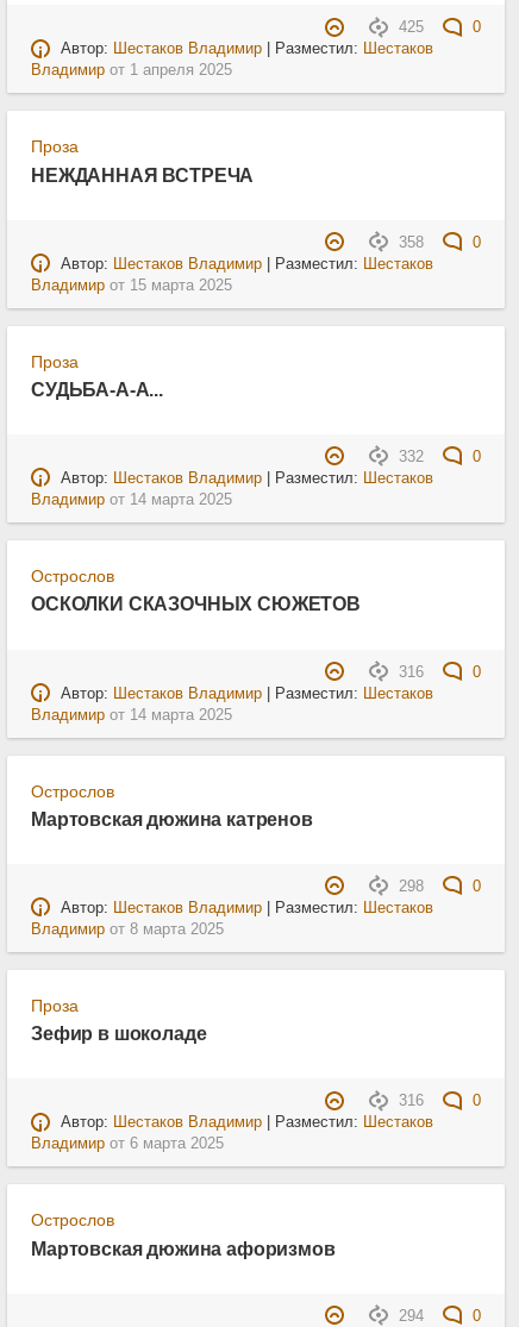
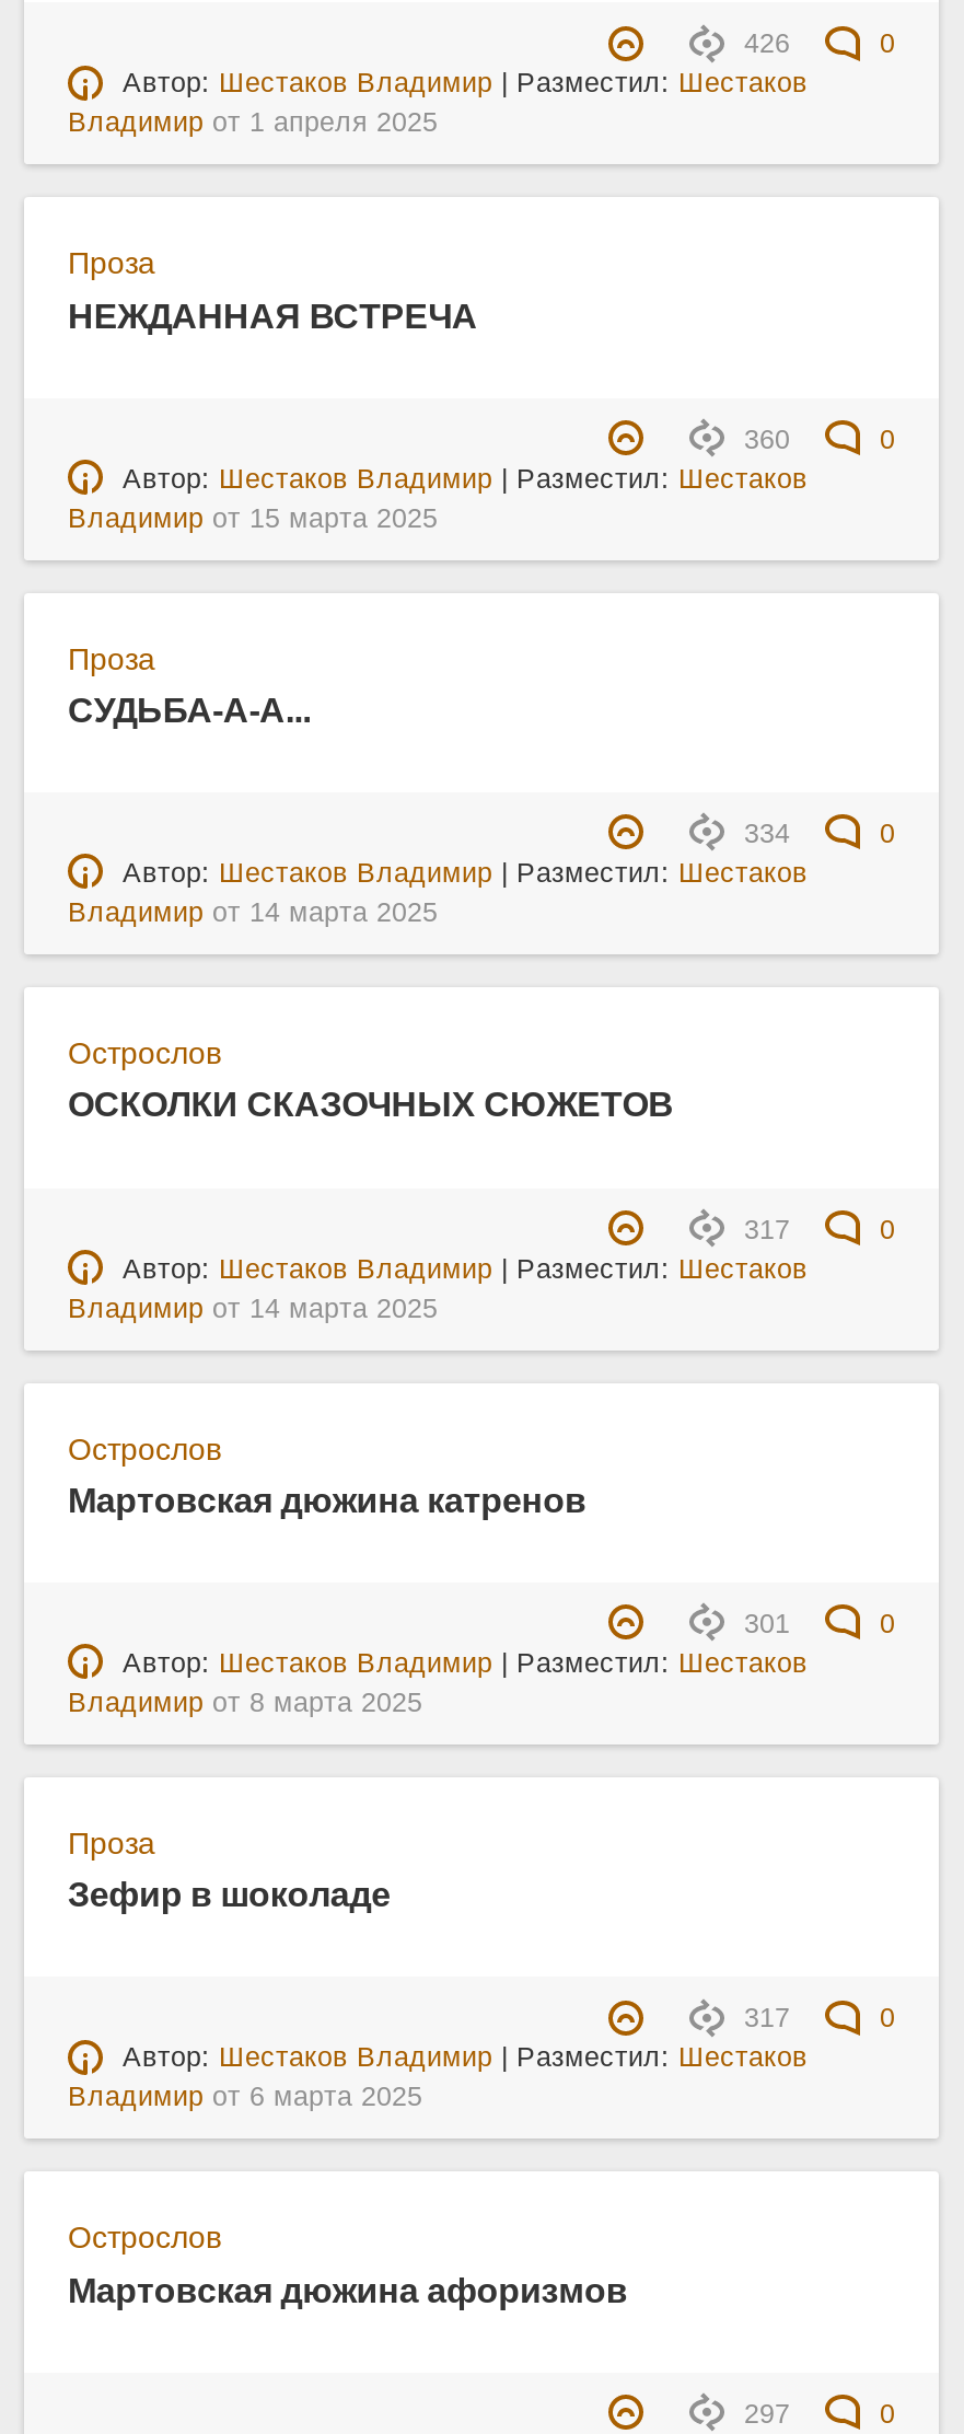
[394,19,424,36] 425 -> [735,29,790,60] 426
[394,234,424,251] 358 -> [735,424,790,454] 360
[394,449,424,465] 332 -> [735,819,790,849] 334
[394,663,424,680] 316 -> [735,1214,790,1244] 317
[394,878,424,895] 298 -> [735,1609,790,1639] 301
[394,1093,424,1110] 316 -> [735,2004,790,2034] 317
[394,1308,424,1324] 294 -> [735,2399,790,2429] 297

